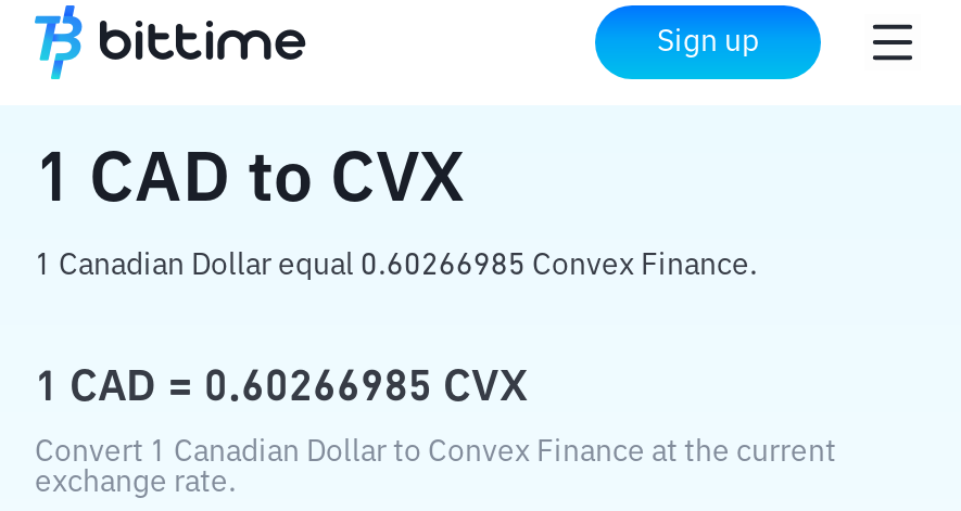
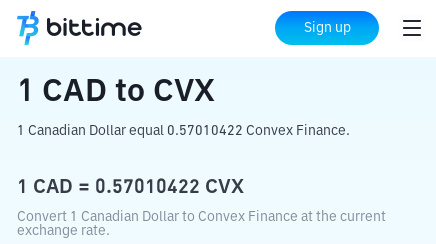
[35,251,758,281] 1 Canadian Dollar equal 0.60266985 Convex Finance. -> [17,124,350,138] 1 Canadian Dollar equal 0.57010422 Convex Finance.
[35,366,528,409] 1 CAD = 0.60266985 CVX -> [17,177,244,197] 1 CAD = 0.57010422 CVX

